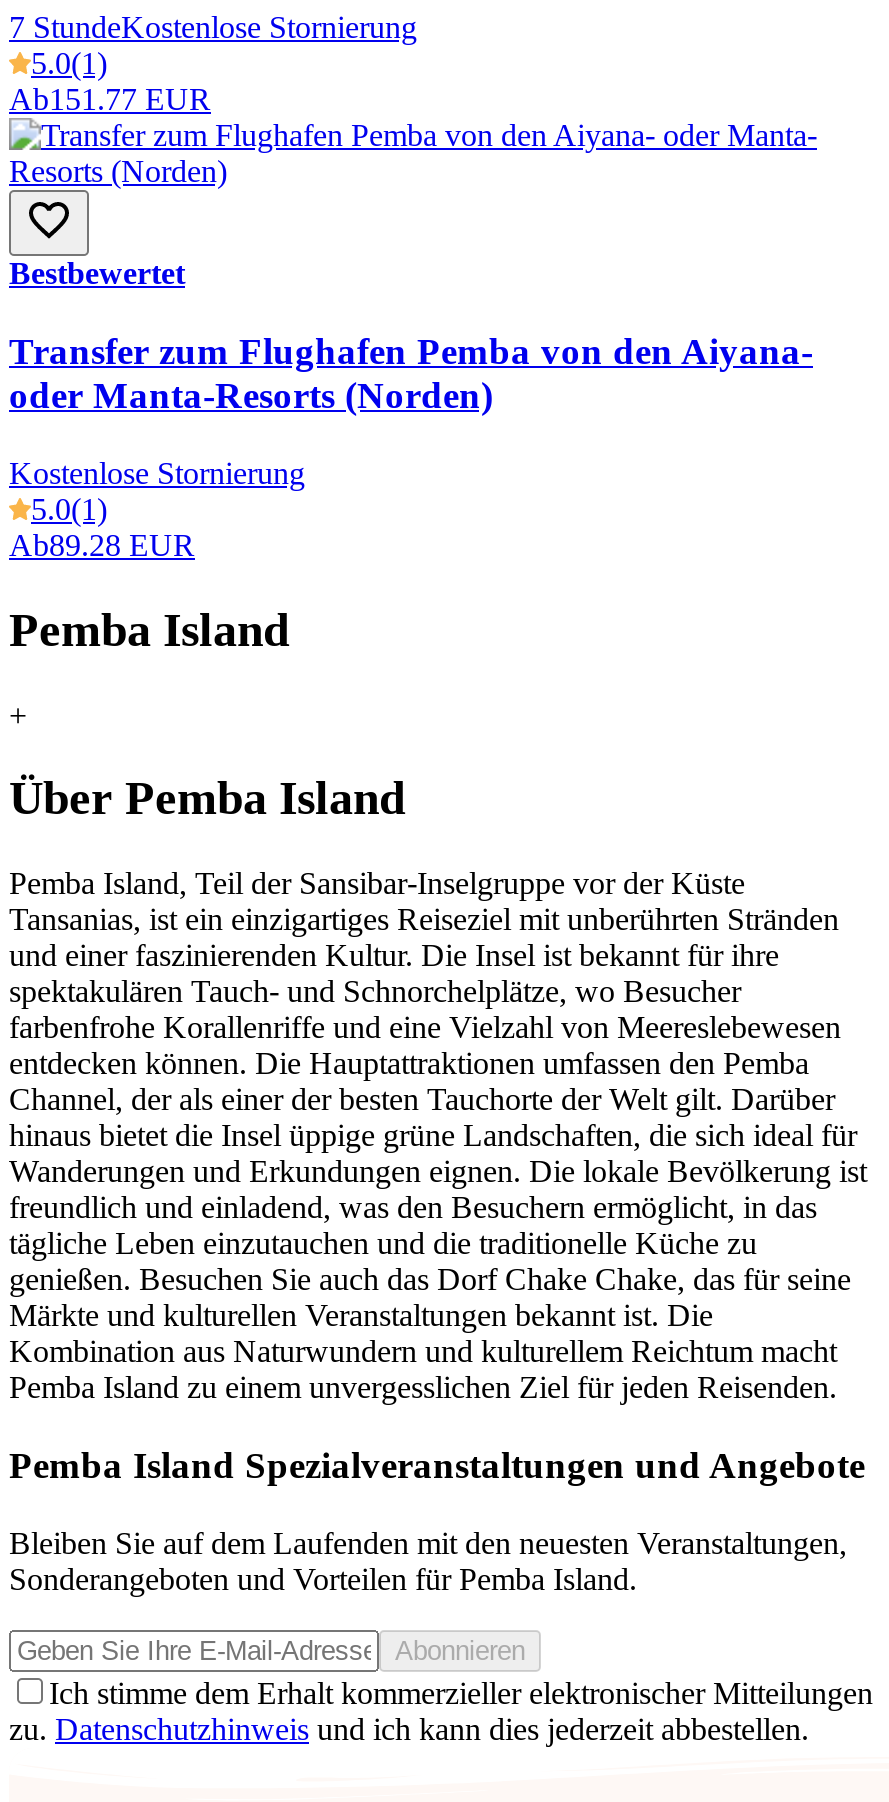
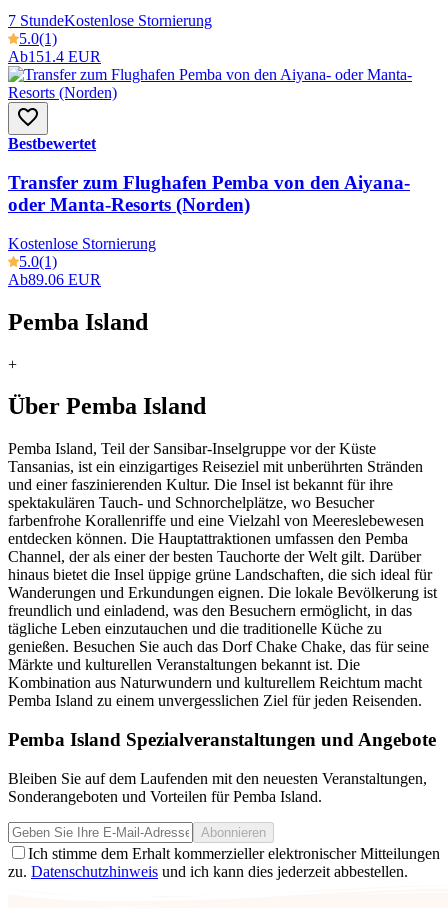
[9,83,211,117] Ab151.77 EUR -> [8,48,101,65] Ab151.4 EUR
[9,528,195,562] Ab89.28 EUR -> [8,271,101,288] Ab89.06 EUR

